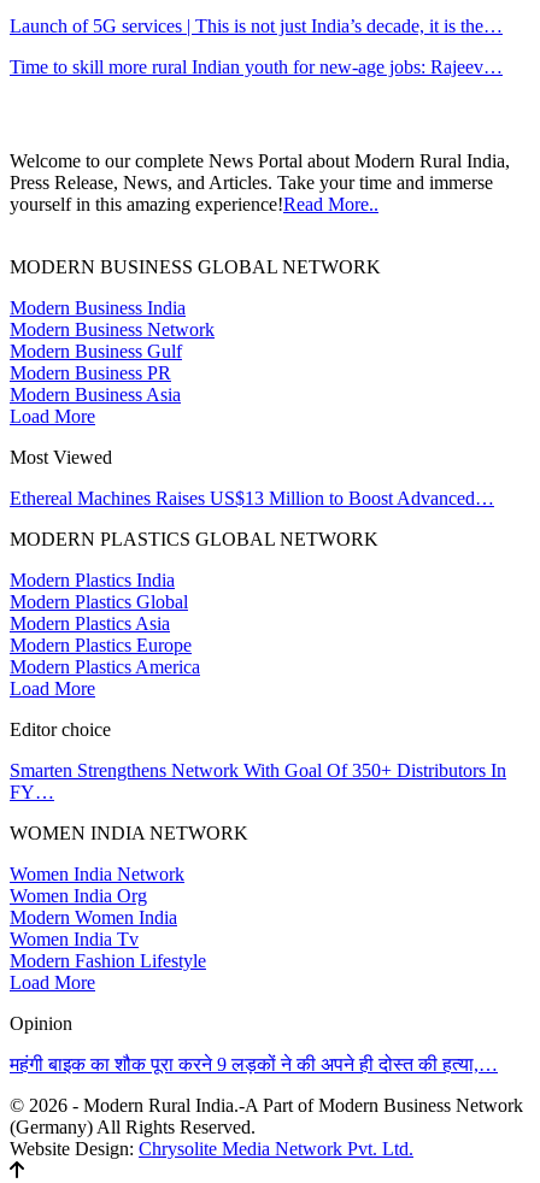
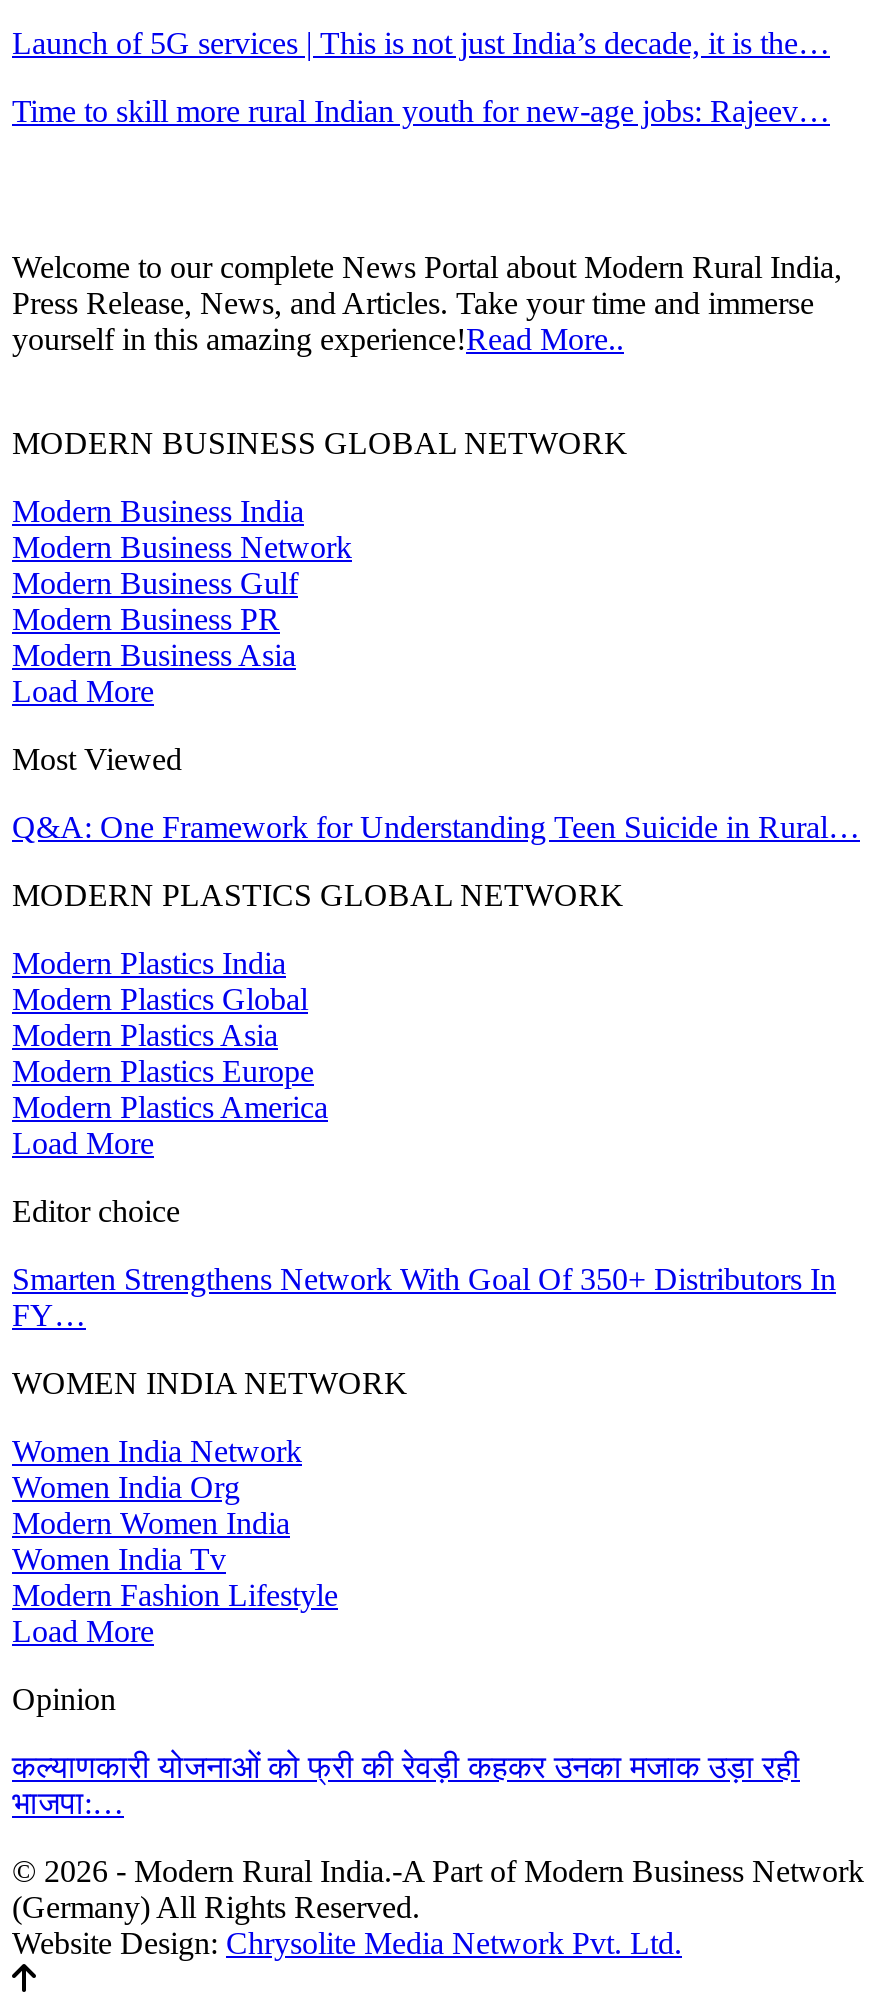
[10,488,494,509] Ethereal Machines Raises US$13 Million to Boost Advanced… -> [12,811,860,845] Q&A: One Framework for Understanding Teen Suicide in Rural…
[10,1054,498,1075] महंगी बाइक का शौक पूरा करने 9 लड़कों ने की अपने ही दोस्त की हत्या,… -> [12,1751,800,1821] कल्याणकारी योजनाओं को फ्री की रेवड़ी कहकर उनका मजाक उड़ा रही | भाजपा:…

